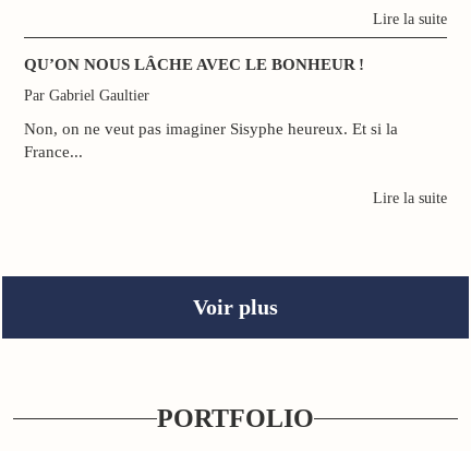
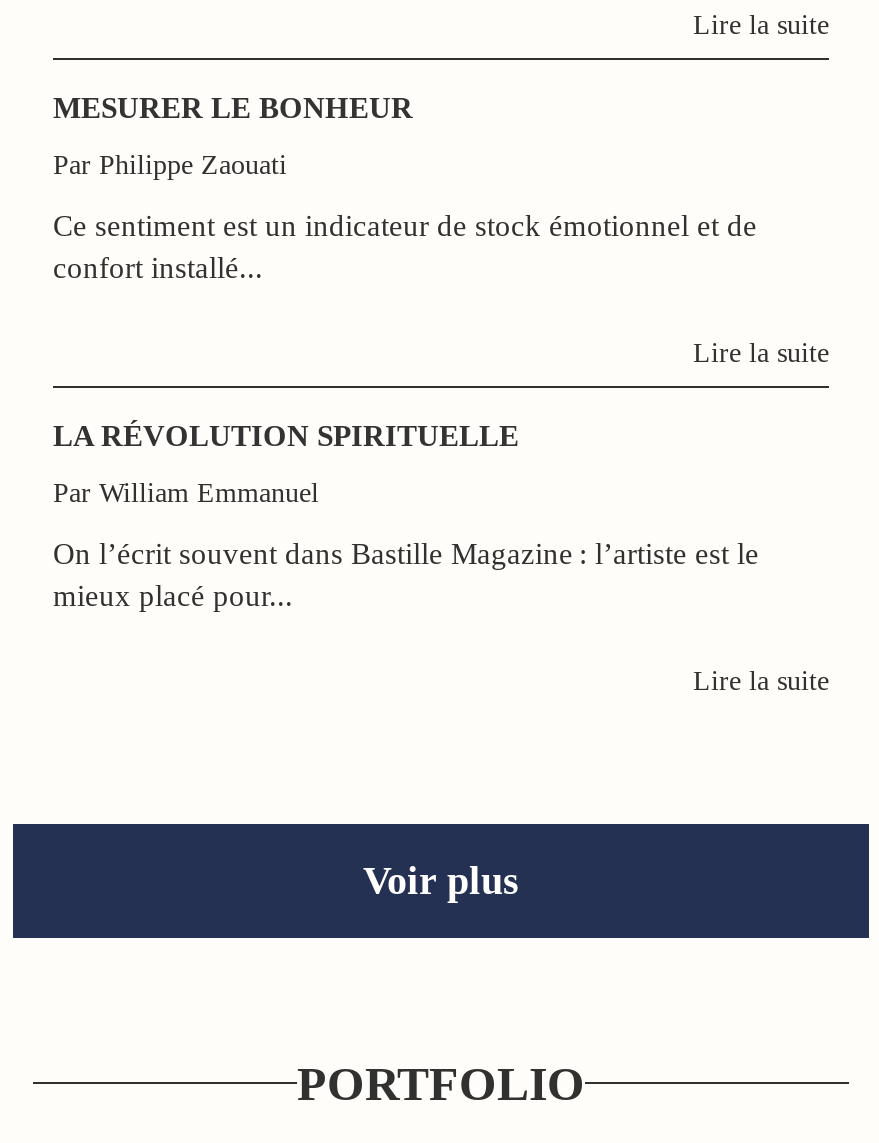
[24,56,398,161] QU’ON NOUS LÂCHE AVEC LE BONHEUR ! | Par Gabriel Gaultier | Non, on ne veut pas imaginer Sisyphe heureux. Et si la | France... -> [53,91,829,611] MESURER LE BONHEUR | Par Philippe Zaouati | Ce sentiment est un indicateur de stock émotionnel et de | confort installé... | Lire la suite | LA RÉVOLUTION SPIRITUELLE | Par William Emmanuel | On l’écrit souvent dans Bastille Magazine : l’artiste est le | mieux placé pour...

